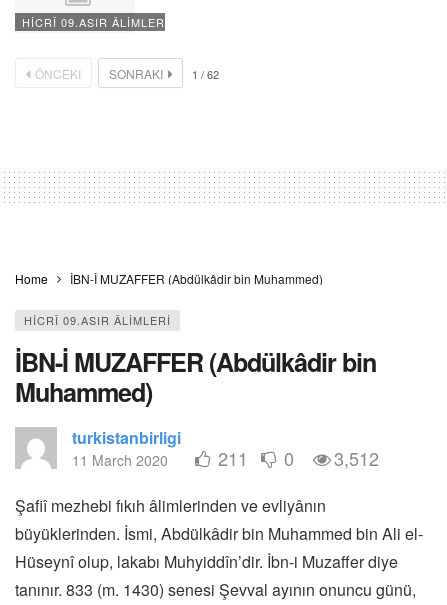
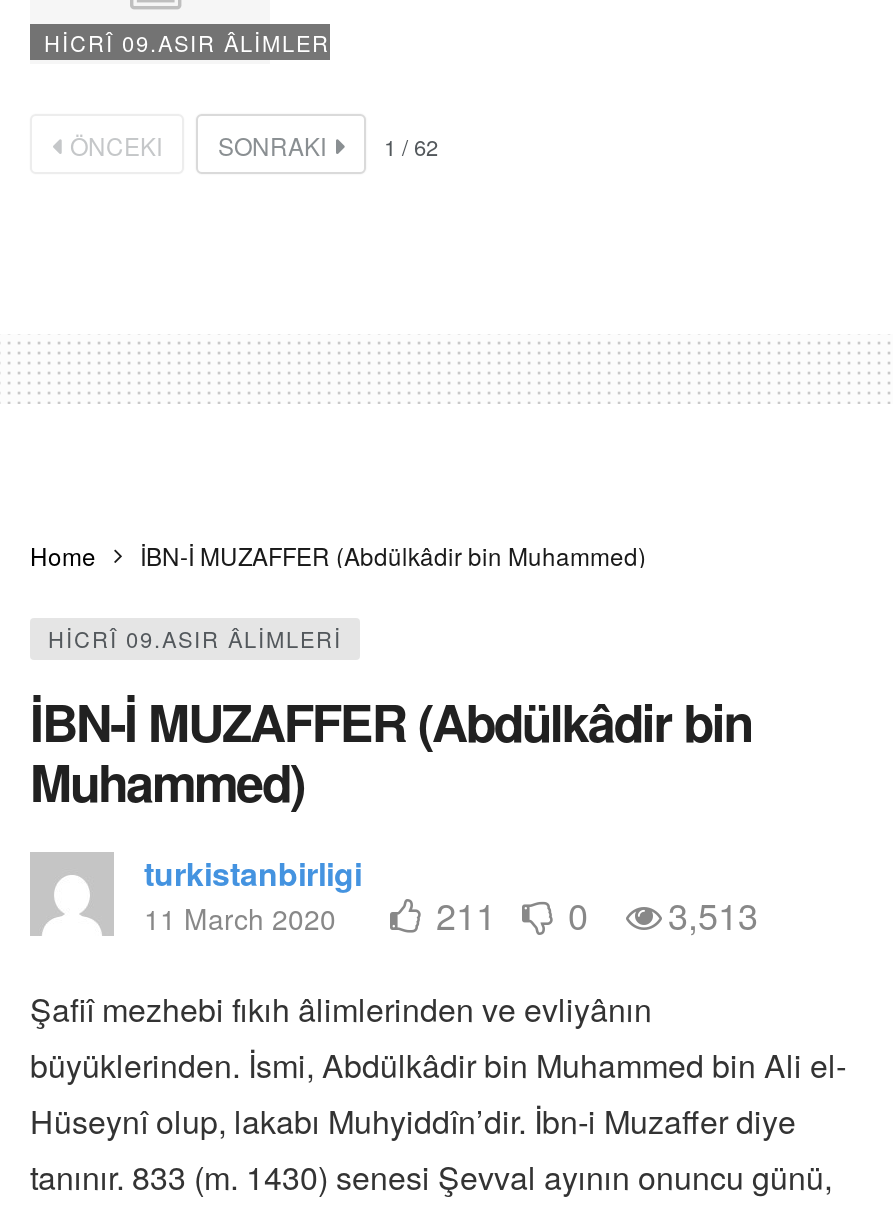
[218,445,379,471] 211 0 3,512 -> [436,888,758,940] 211 0 3,513

